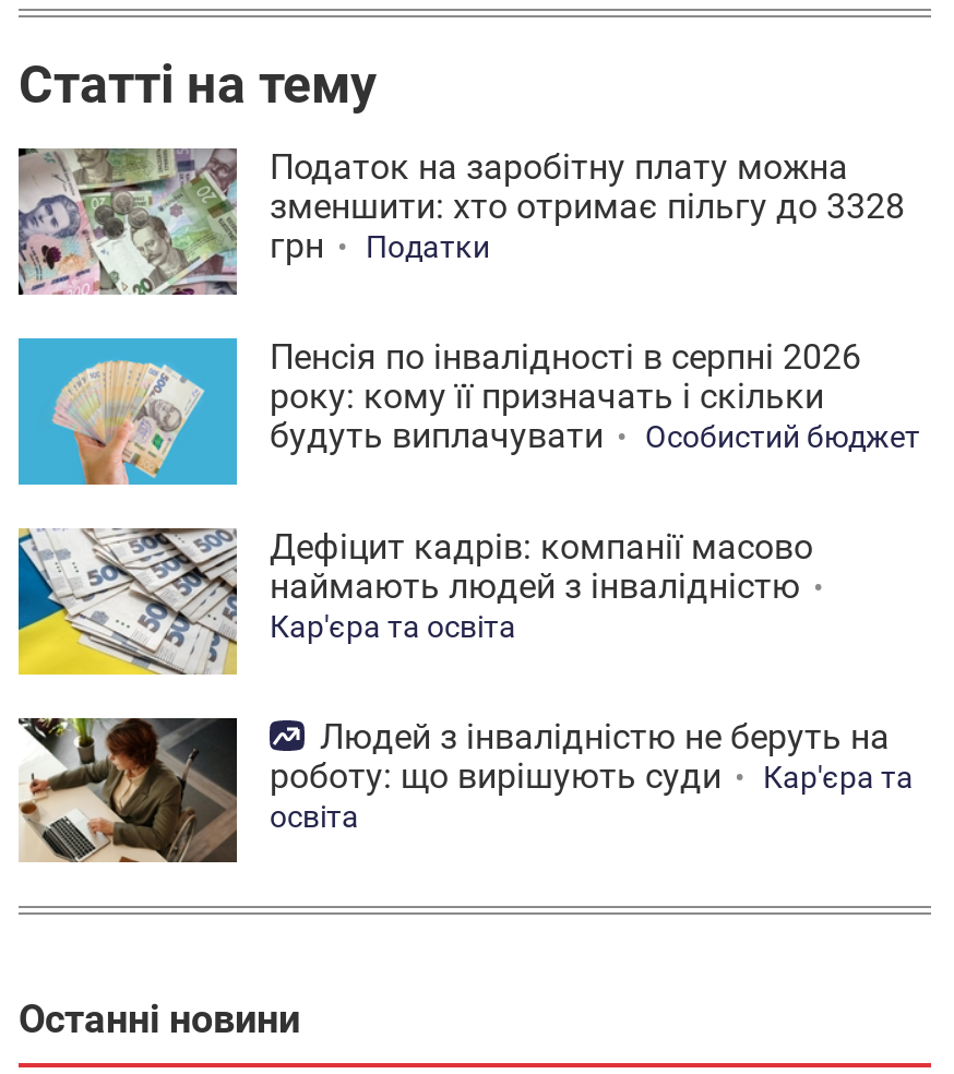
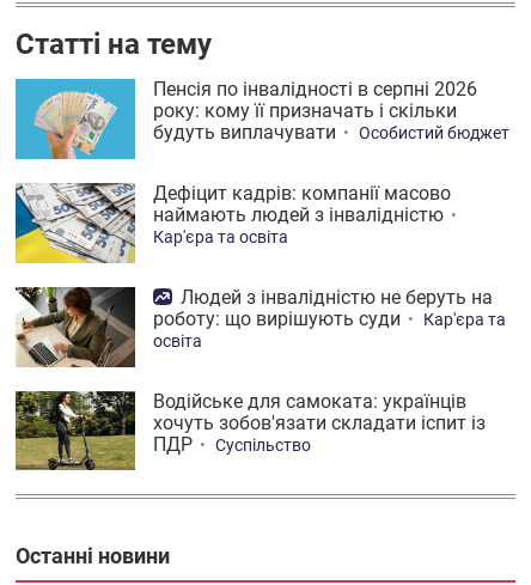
[16,146,905,297] [image] | Податок на заробітну плату можна | зменшити: хто отримає пільгу до 3328 | грн | Податки -> none
moved [49,336,920,833] -> [32,78,509,350]: [image] | Пенсія по інвалідності в серпні 2026 | року: кому її призначать і скільки | ... | Кар'єра та | освіта
none -> [14,390,486,471] [image] | Водійське для самоката: українців | хочуть зобов'язати складати іспит із | ПДР | Суспільство

